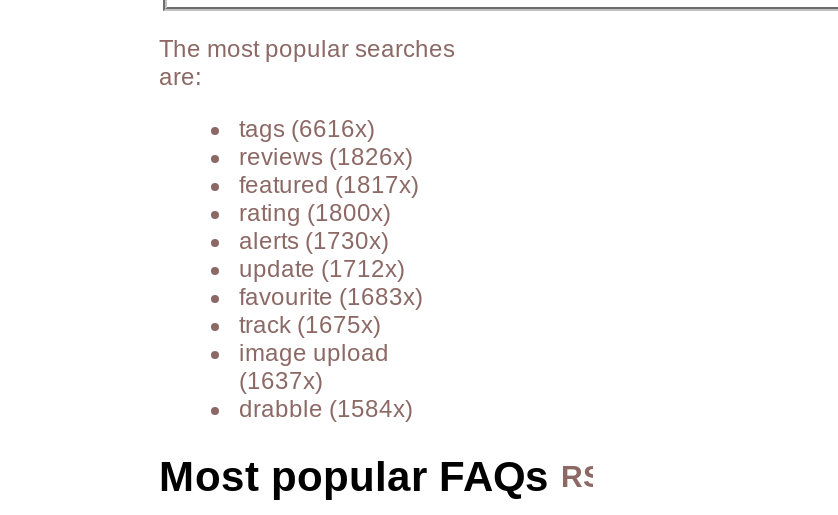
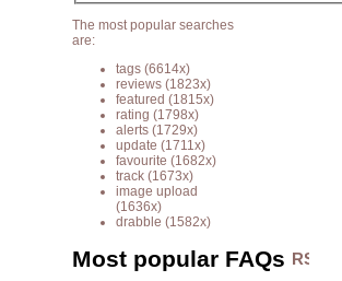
[239,115,375,143] tags (6616x) -> [116,61,190,76] tags (6614x)
[239,143,413,171] reviews (1826x) -> [116,76,211,92] reviews (1823x)
[239,171,419,199] featured (1817x) -> [116,92,214,107] featured (1815x)
[239,199,391,227] rating (1800x) -> [116,107,199,122] rating (1798x)
[239,227,389,255] alerts (1730x) -> [116,122,198,138] alerts (1729x)
[239,255,405,283] update (1712x) -> [116,138,205,153] update (1711x)
[239,283,423,311] favourite (1683x) -> [116,153,216,168] favourite (1682x)
[239,311,381,339] track (1675x) -> [116,168,193,184] track (1673x)
[239,367,413,423] (1637x) | drabble (1584x) -> [116,199,211,230] (1636x) | drabble (1582x)

